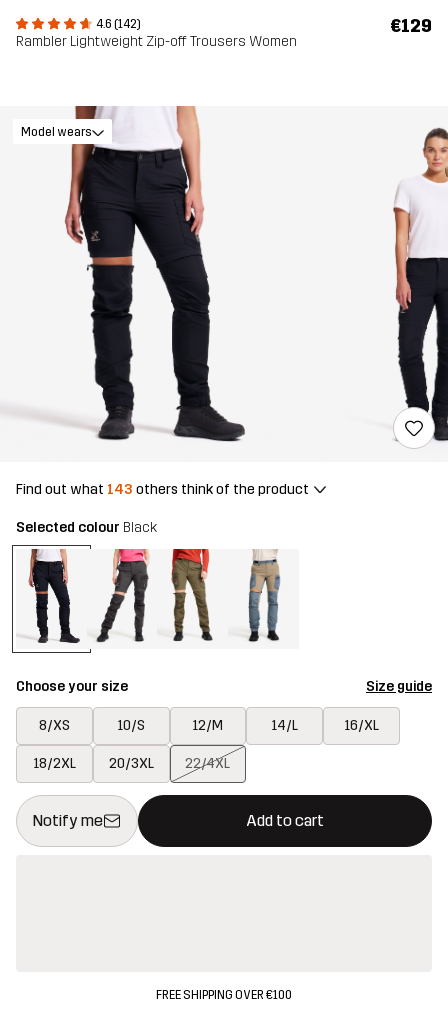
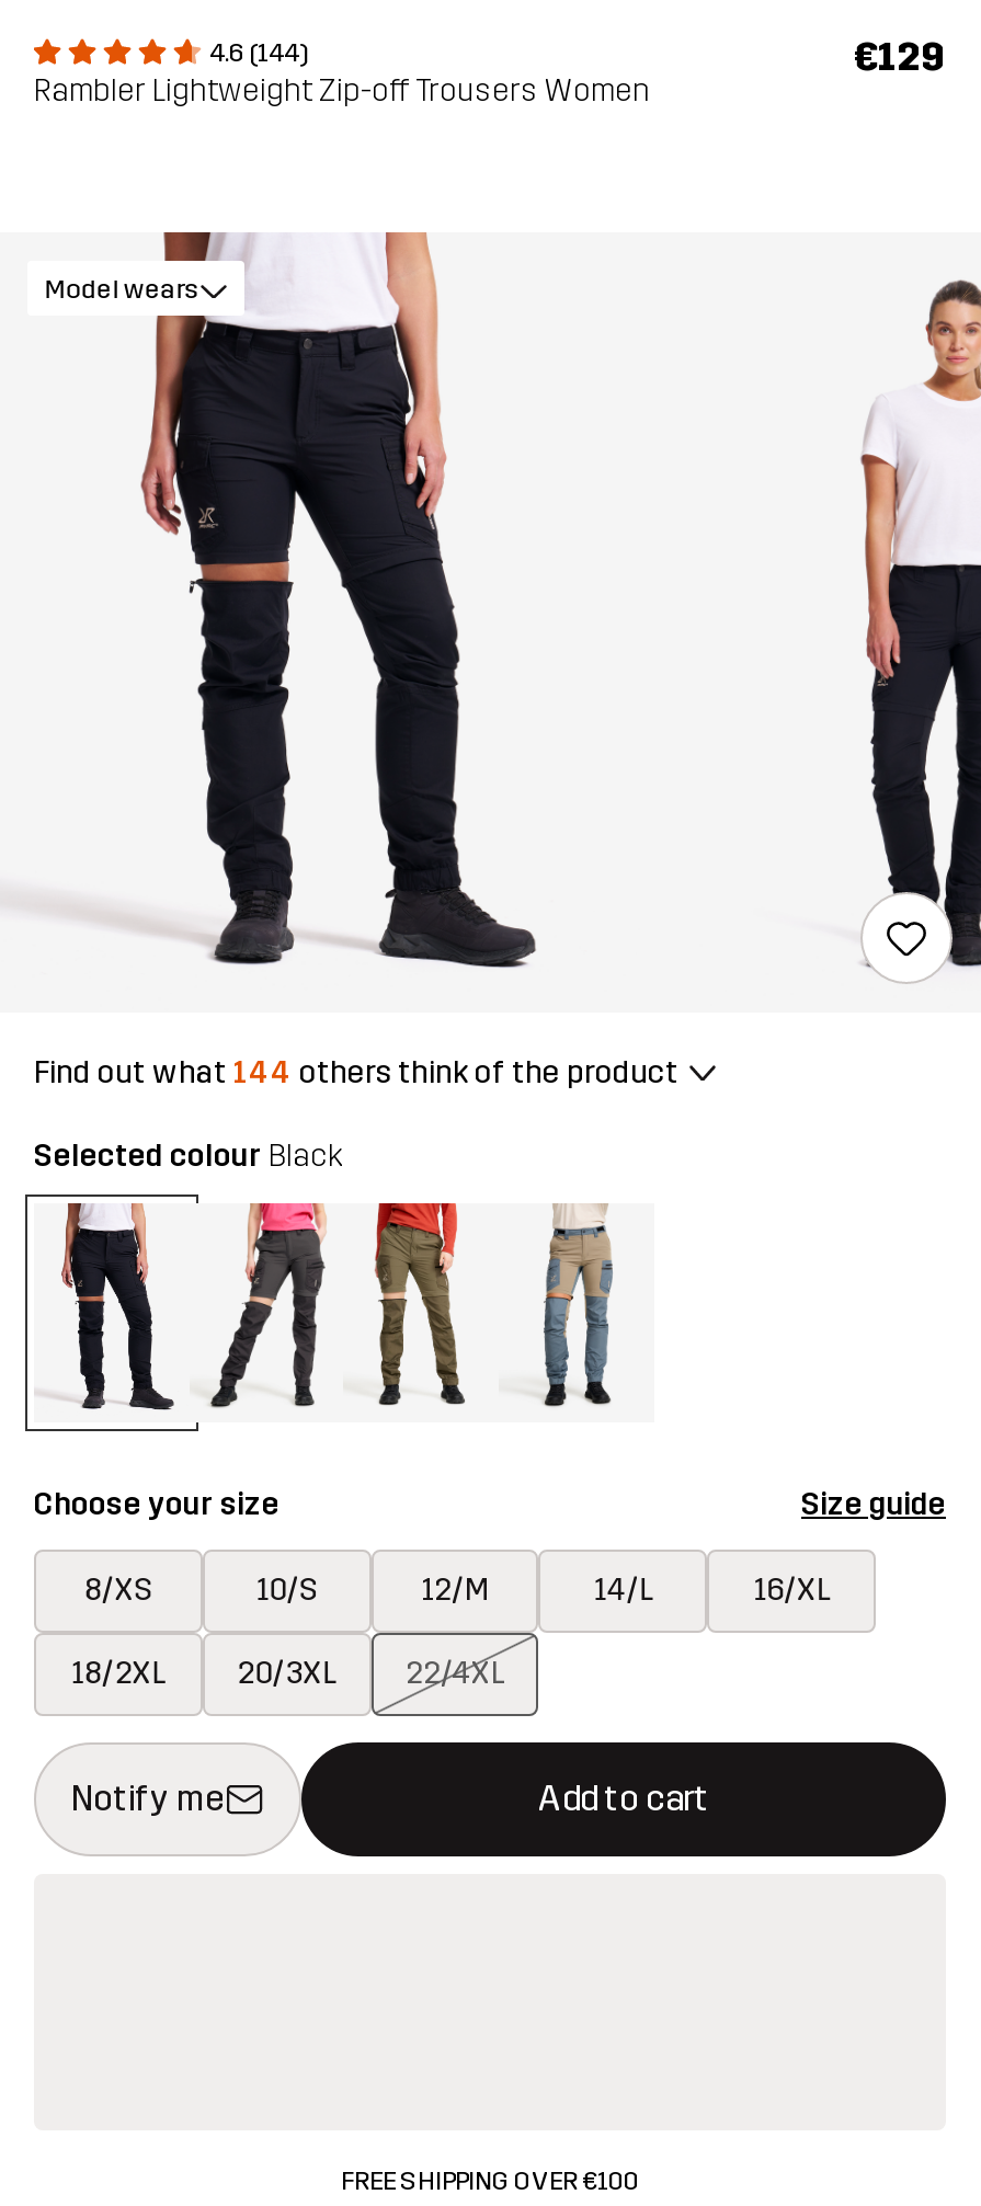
[96,17,141,31] 4.6 (142) -> [209,37,308,68] 4.6 (144)
[16,481,309,498] Find out what 143 others think of the product -> [34,1053,678,1091] Find out what 144 others think of the product

